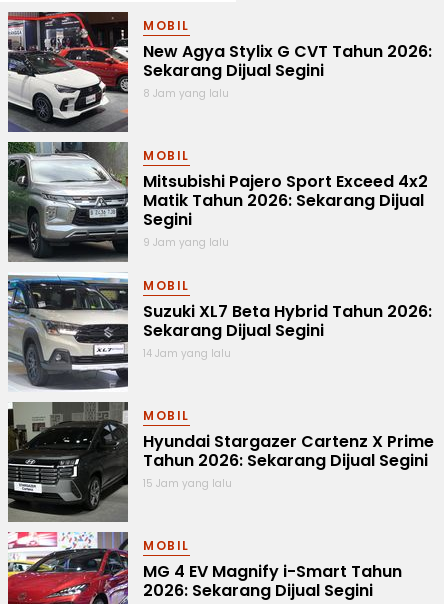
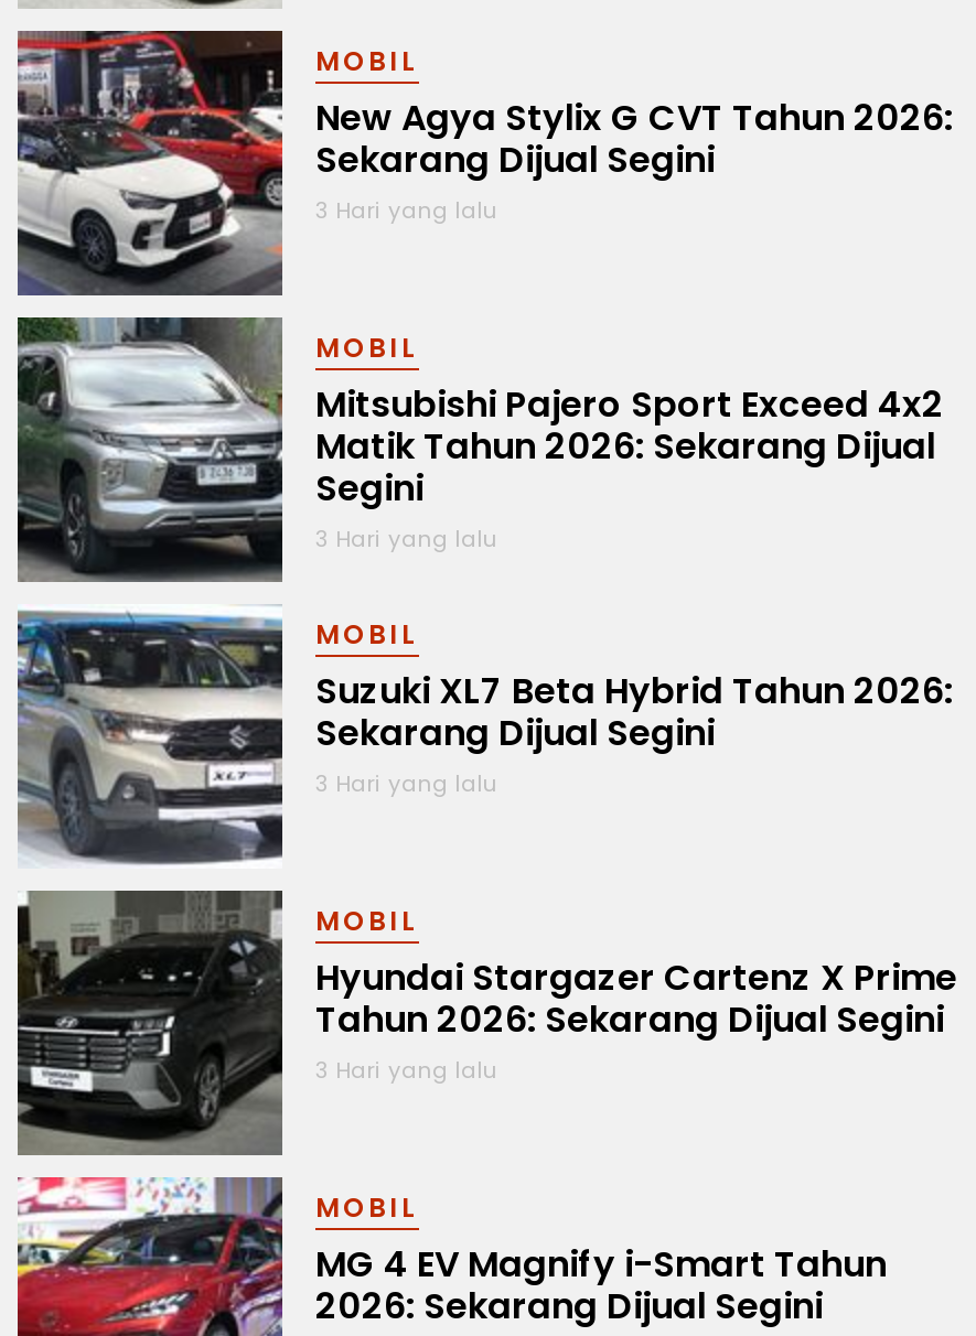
[143,86,229,101] 8 Jam yang lalu -> [315,194,498,227] 3 Hari yang lalu
[143,235,229,250] 9 Jam yang lalu -> [315,522,498,555] 3 Hari yang lalu
[143,346,231,361] 14 Jam yang lalu -> [315,767,498,800] 3 Hari yang lalu
[143,476,232,491] 15 Jam yang lalu -> [315,1054,498,1087] 3 Hari yang lalu

